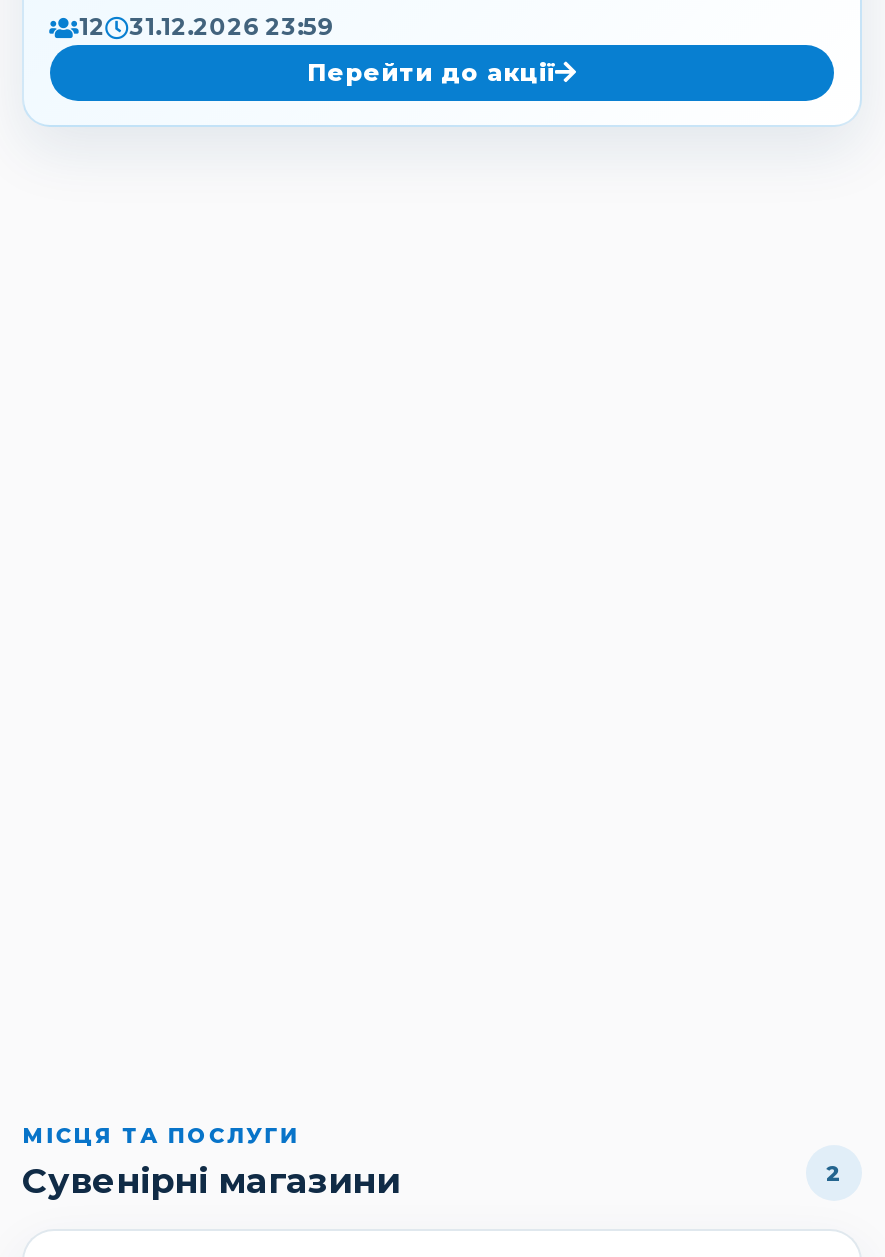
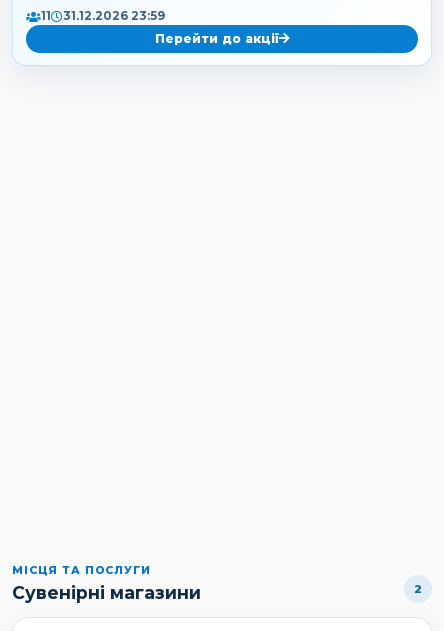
[79,14,333,42] 12 31.12.2026 23:59 -> [41,9,165,23] 11 31.12.2026 23:59

